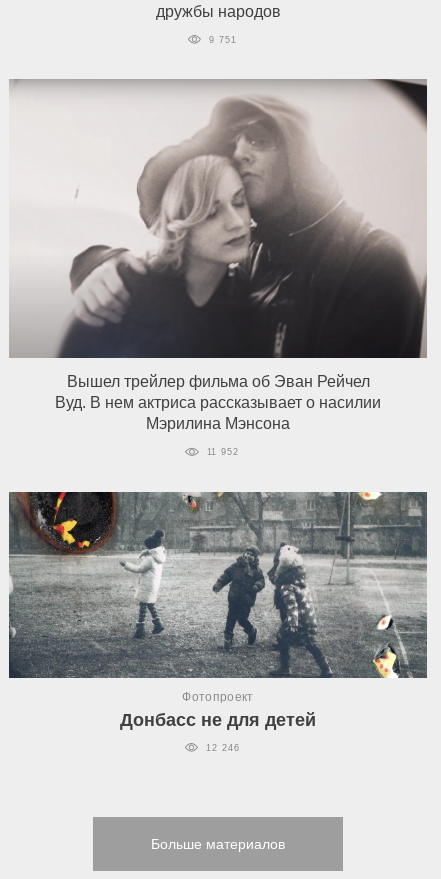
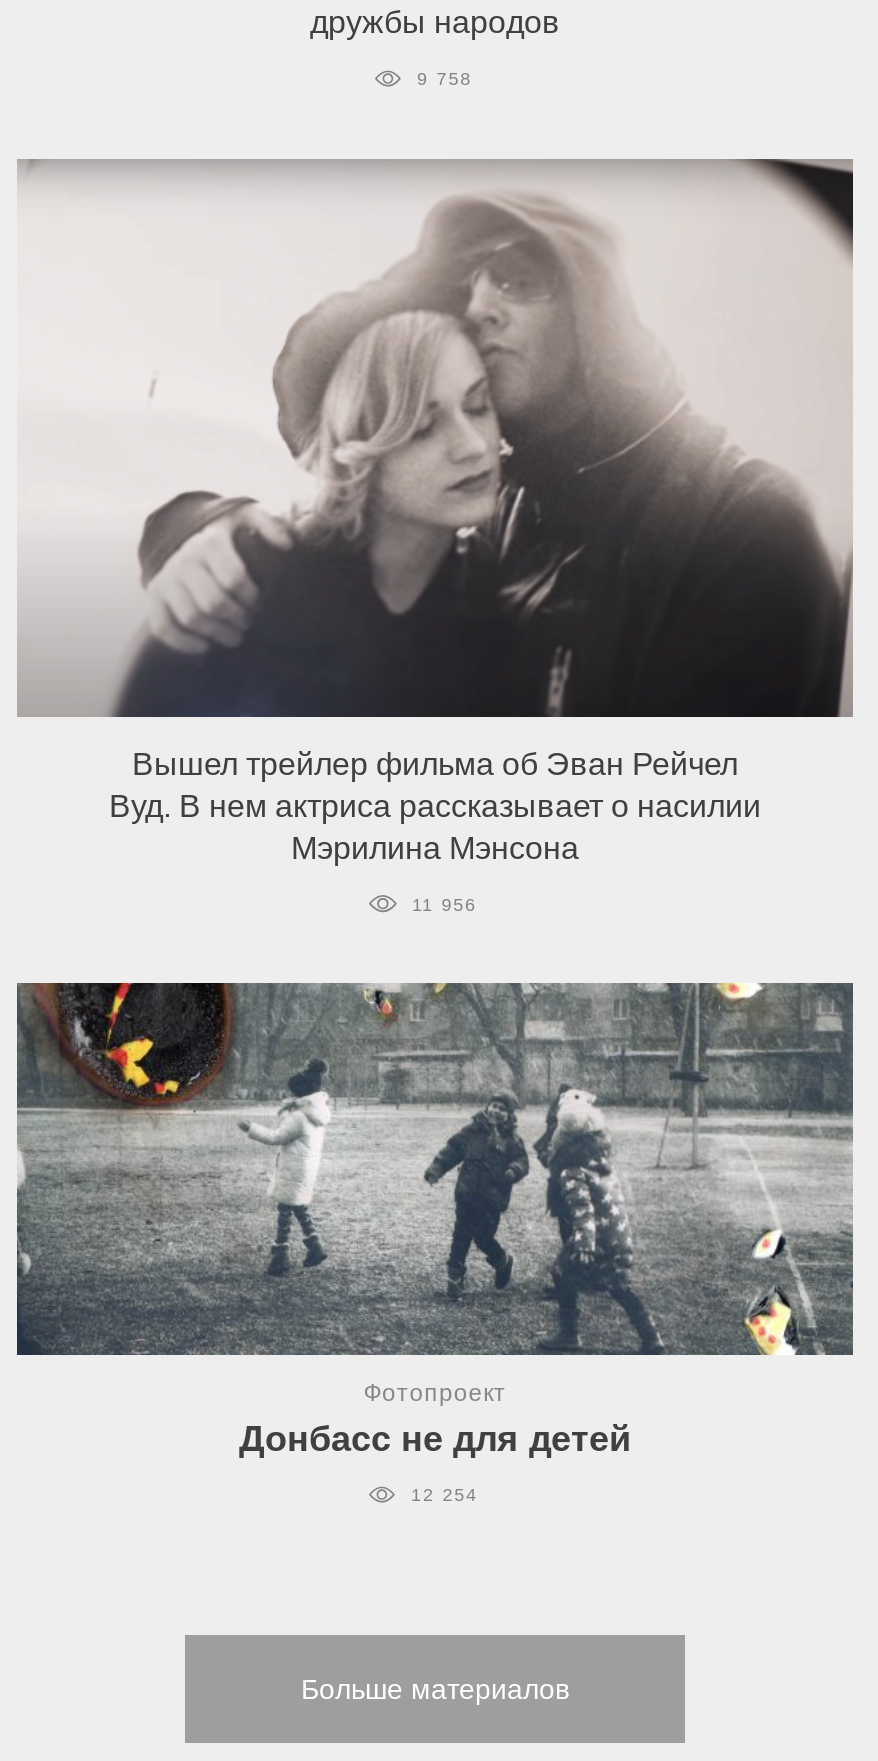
[209,35,236,45] 9 751 -> [417,69,472,89] 9 758
[206,447,239,457] 11 952 -> [412,894,477,914] 11 956
[206,743,239,753] 12 246 -> [411,1485,478,1505] 12 254

